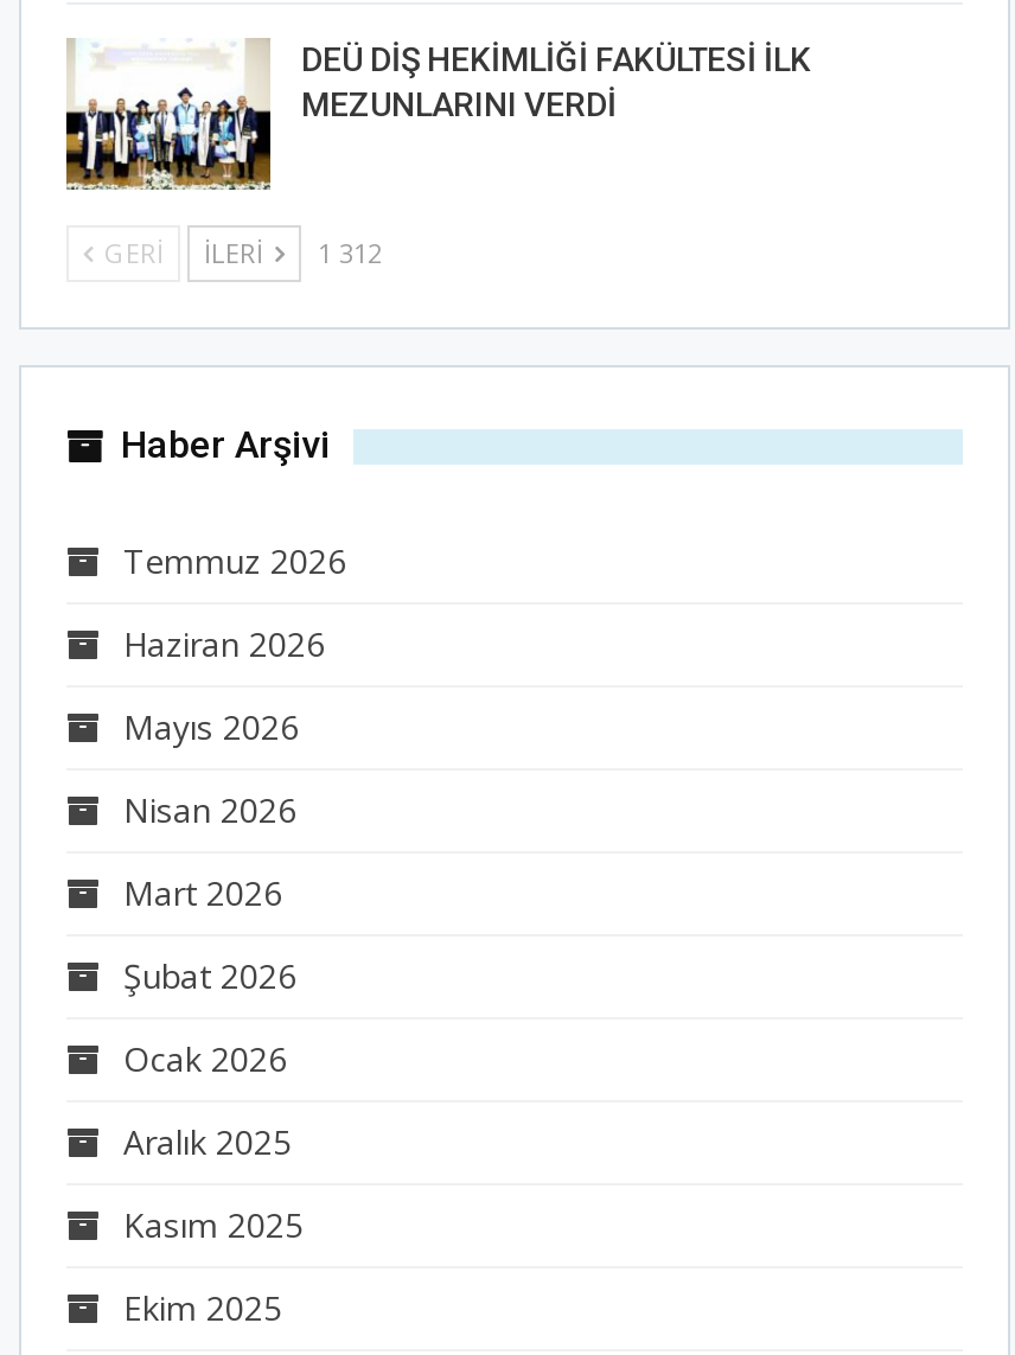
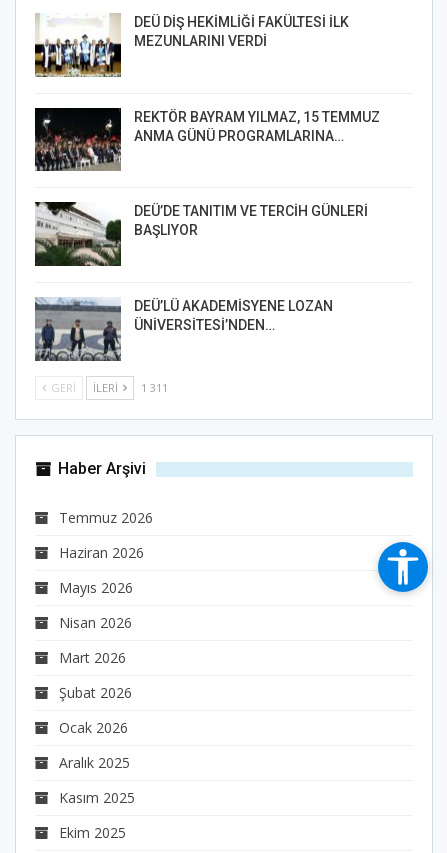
none -> [34,107,380,172] [image] | REKTÖR BAYRAM YILMAZ, 15 TEMMUZ | ANMA GÜNÜ PROGRAMLARINA…
none -> [34,201,368,267] [image] | DEÜ’DE TANITIM VE TERCİH GÜNLERİ | BAŞLIYOR
none -> [34,297,333,361] [image] | DEÜ’LÜ AKADEMİSYENE LOZAN | ÜNİVERSİTESİ’NDEN…
[97,234,382,270] GERI İLERI 1 312 -> [48,380,168,395] GERI İLERI 1 311
none -> [376,541,429,594] [image]

